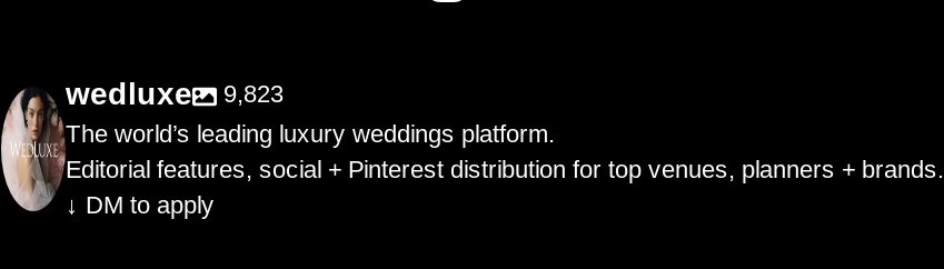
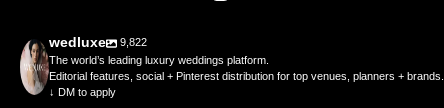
[66,76,284,111] wedluxe 9,823 -> [49,34,147,50] wedluxe 9,822

